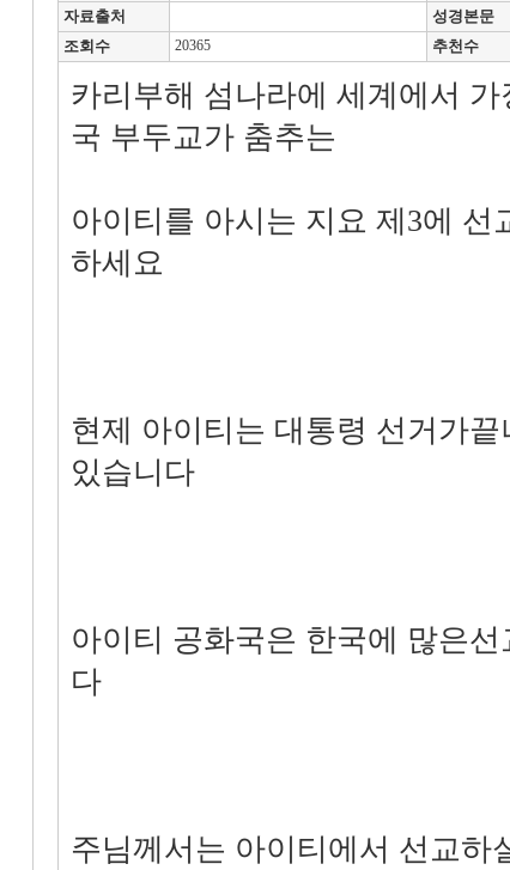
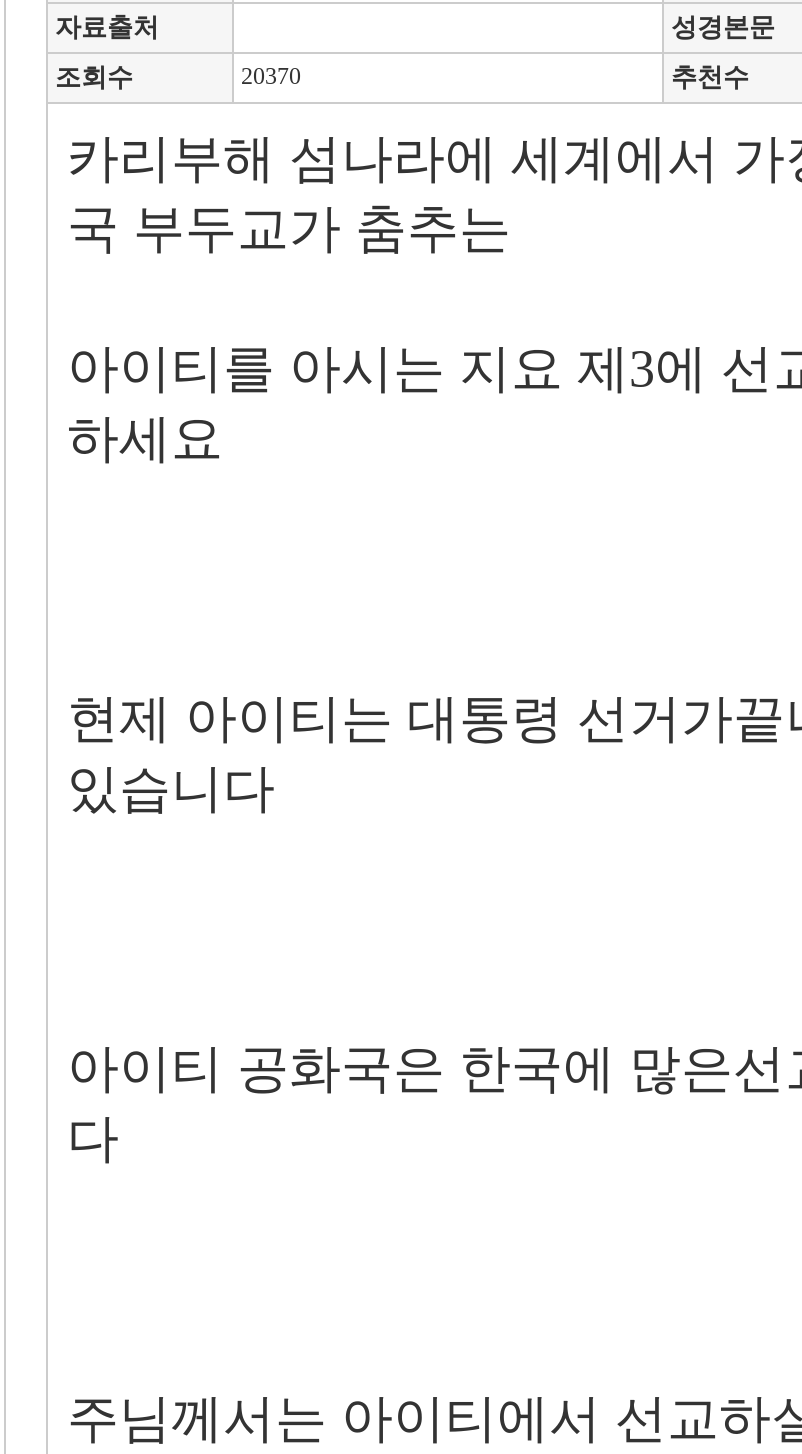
[171,37,210,54] 20365 -> [235,62,301,90] 20370

